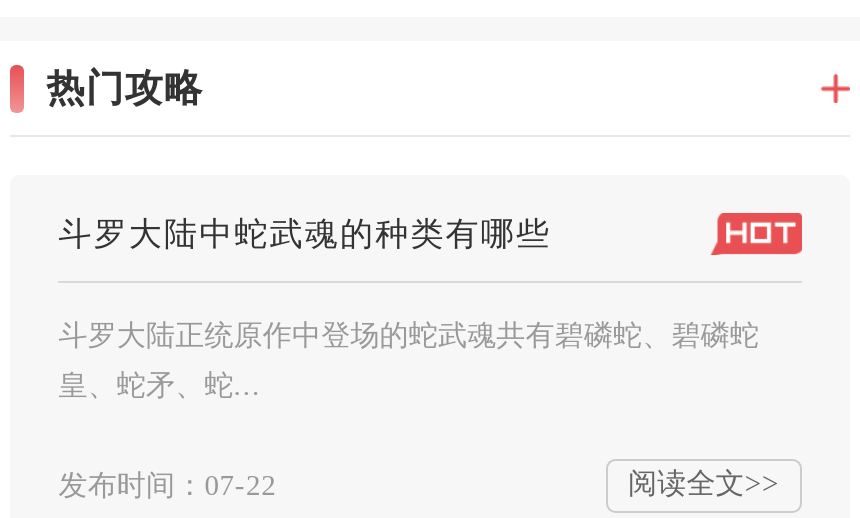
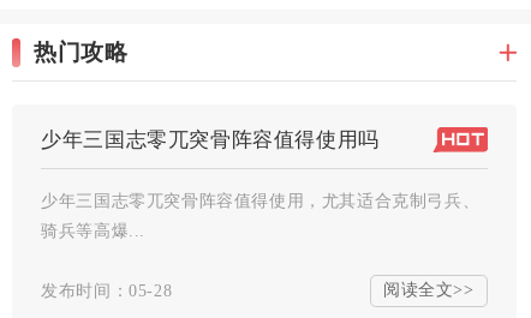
[58,215,551,253] 斗罗大陆中蛇武魂的种类有哪些 -> [41,128,379,151] 少年三国志零兀突骨阵容值得使用吗
[58,320,759,352] 斗罗大陆正统原作中登场的蛇武魂共有碧磷蛇、碧磷蛇 -> [41,191,479,210] 少年三国志零兀突骨阵容值得使用，尤其适合克制弓兵、
[58,370,261,402] 皇、蛇矛、蛇... -> [41,221,145,240] 骑兵等高爆...
[58,470,276,502] 发布时间：07-22 -> [41,281,172,300] 发布时间：05-28

